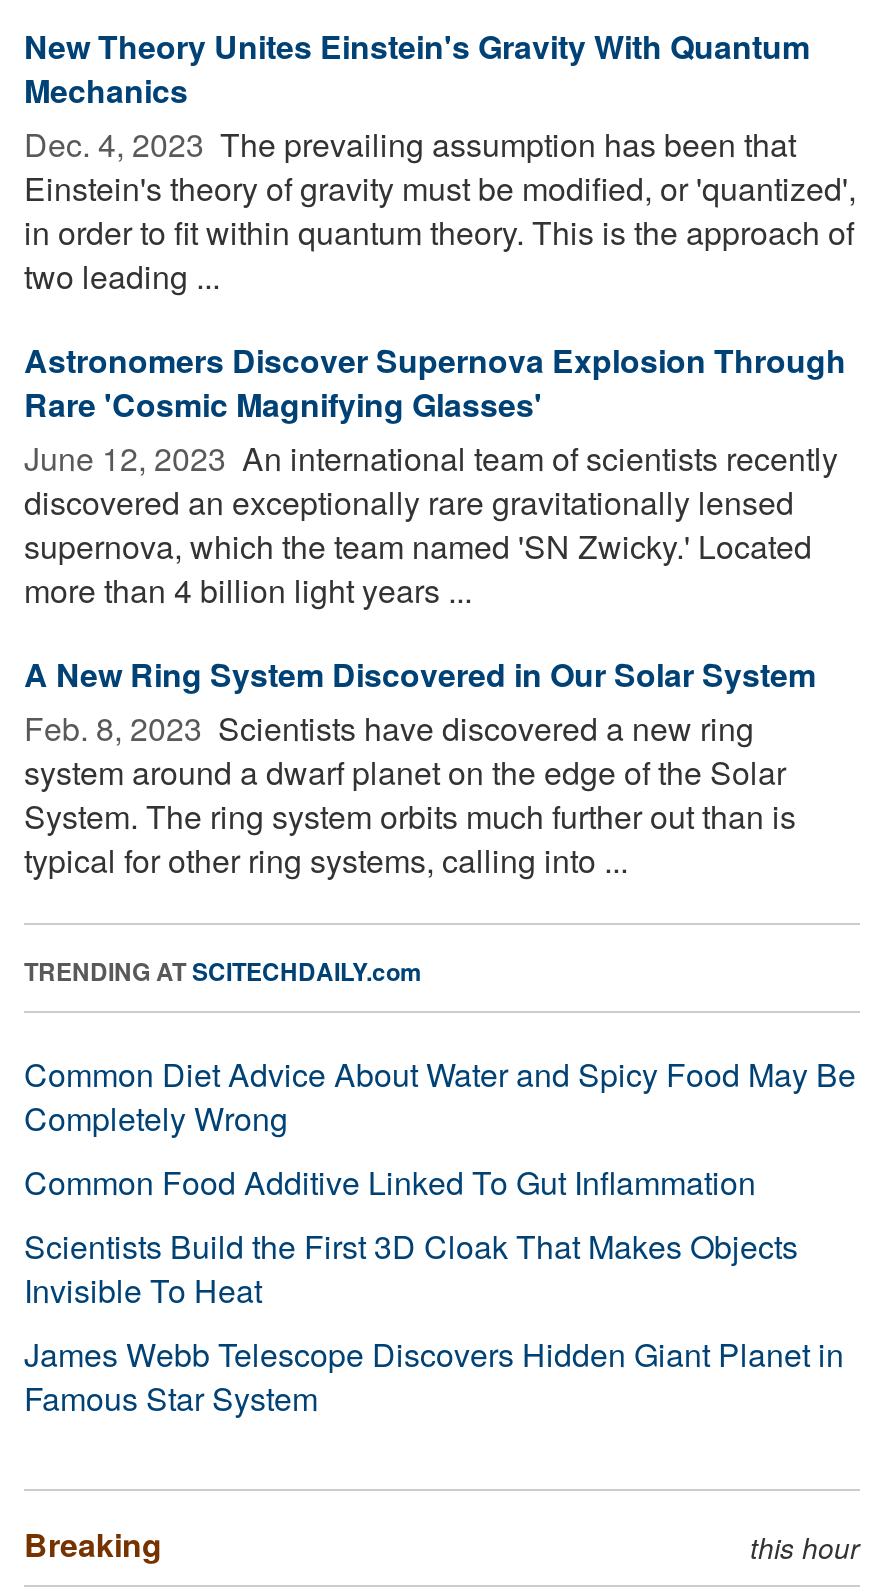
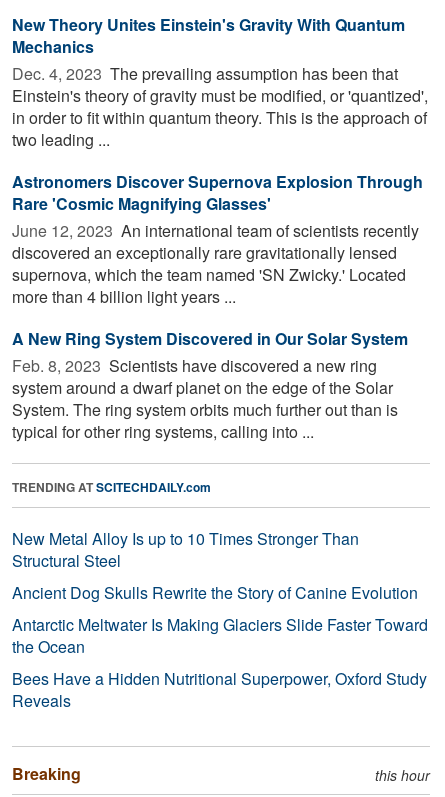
[24,1051,856,1421] Common Diet Advice About Water and Spicy Food May Be | Completely Wrong | Common Food Additive Linked To Gut Inflammation | Scientists Build the First 3D Cloak That Makes Objects | Invisible To Heat | James Webb Telescope Discovers Hidden Giant Planet in | Famous Star System -> [12,527,428,712] New Metal Alloy Is up to 10 Times Stronger Than | Structural Steel | Ancient Dog Skulls Rewrite the Story of Canine Evolution | Antarctic Meltwater Is Making Glaciers Slide Faster Toward | the Ocean | Bees Have a Hidden Nutritional Superpower, Oxford Study | Reveals

